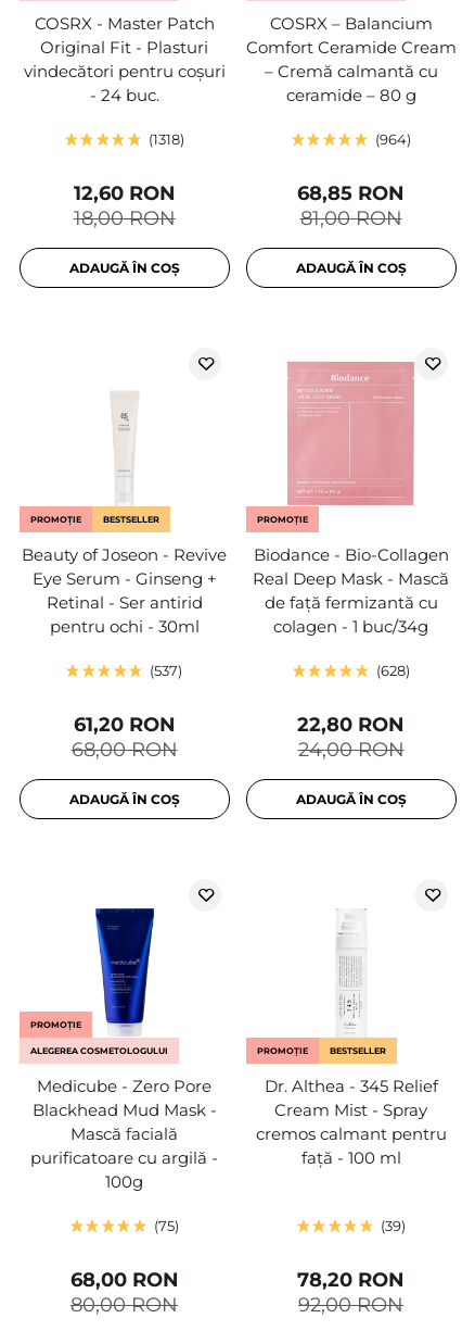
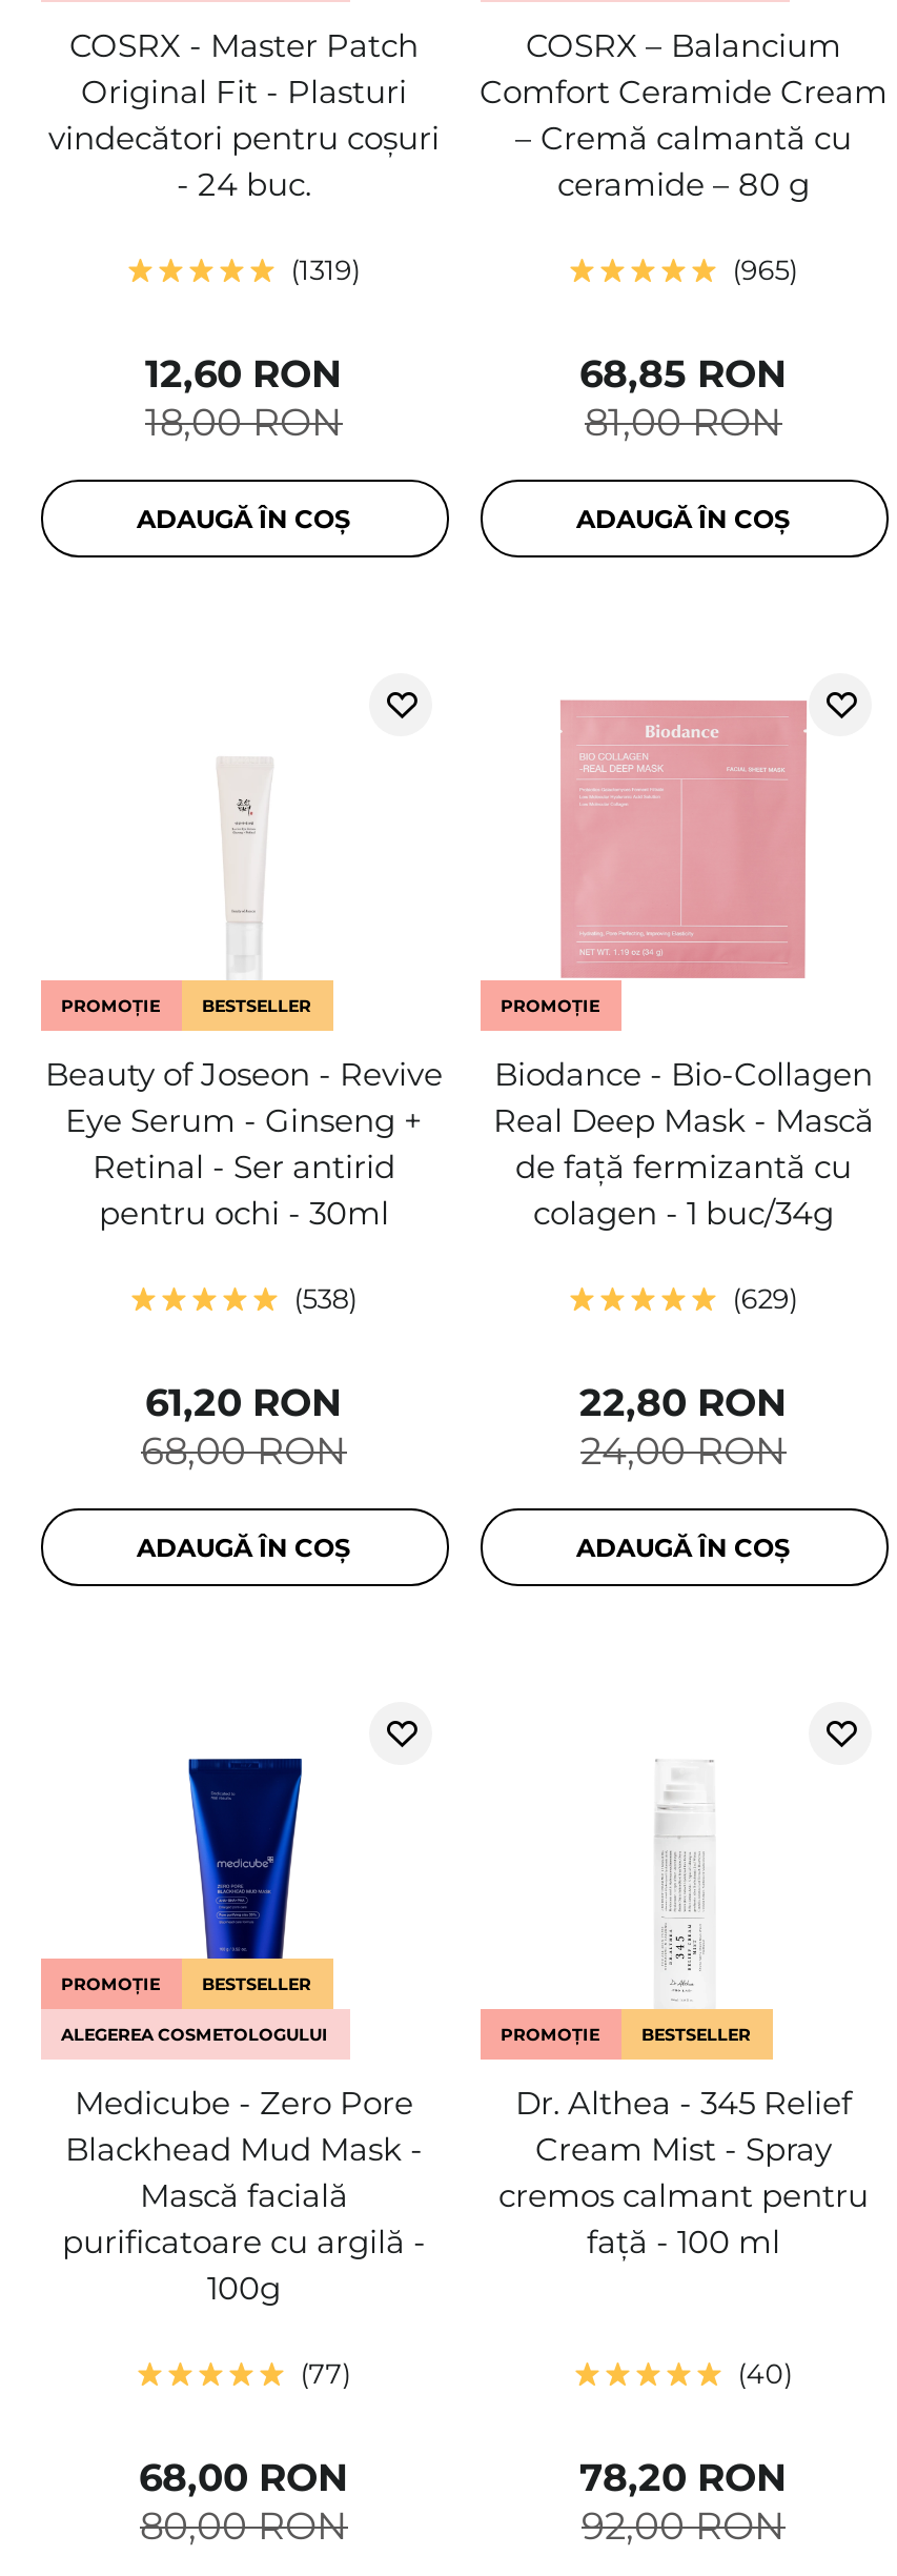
[153,131,180,148] 1318 -> [299,253,352,287] 1319
[379,131,406,148] 964 -> [741,253,789,287] 965
[154,662,178,680] 537 -> [302,1282,348,1316] 538
[380,662,405,680] 628 -> [741,1282,789,1316] 629
none -> [202,1974,311,1995] BESTSELLER
[158,1217,174,1235] 75 -> [309,2357,342,2391] 77
[385,1217,401,1235] 39 -> [746,2357,784,2391] 40

